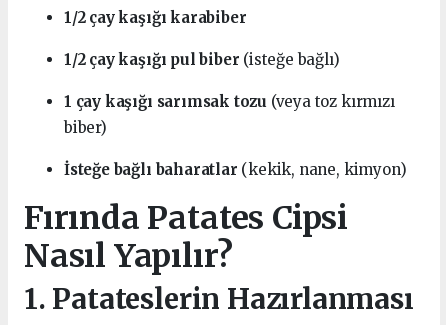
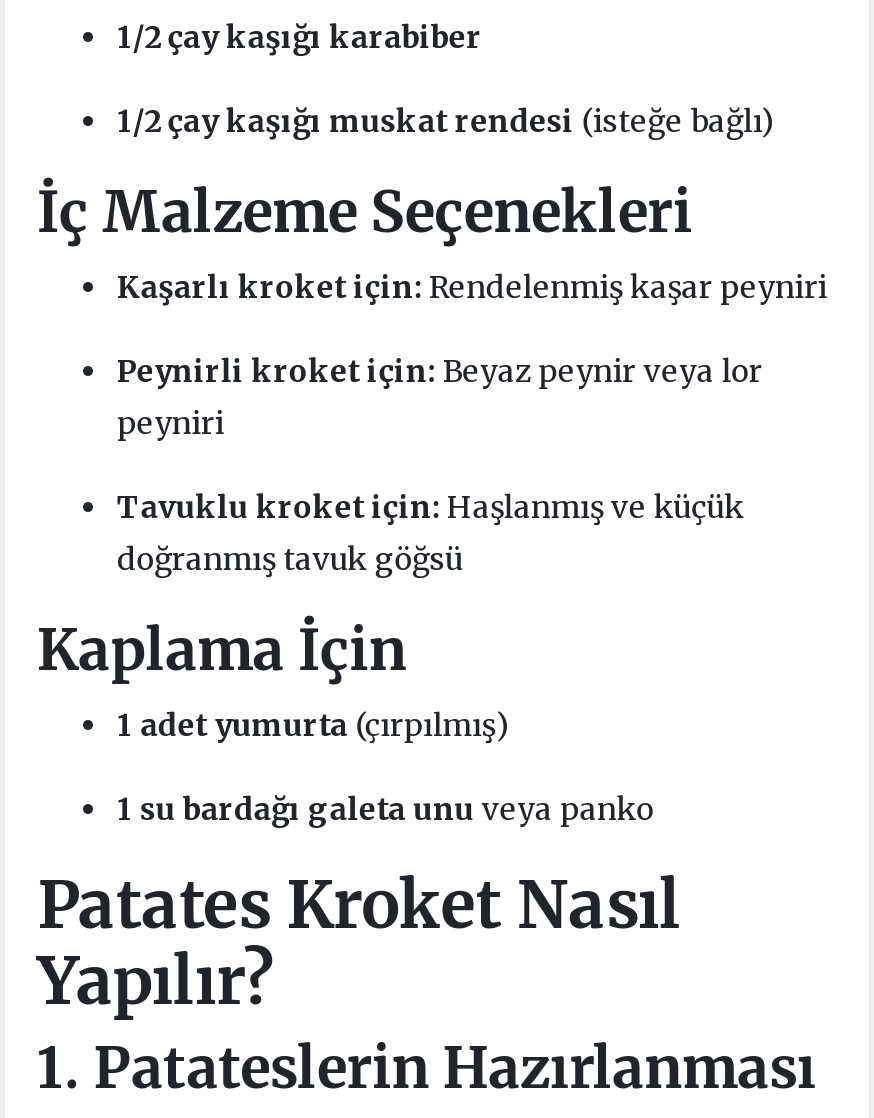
[24,50,406,276] 1/2 çay kaşığı pul biber (isteğe bağlı) | 1 çay kaşığı sarımsak tozu (veya toz kırmızı | biber) | İsteğe bağlı baharatlar (kekik, nane, kimyon) | Fırında Patates Cipsi | Nasıl Yapılır? -> [37,103,827,1023] 1/2 çay kaşığı muskat rendesi (isteğe bağlı) | İç Malzeme Seçenekleri | Kaşarlı kroket için: Rendelenmiş kaşar peyniri | Peynirli kroket için: Beyaz peynir veya lor | peyniri | Tavuklu kroket için: Haşlanmış ve küçük | doğranmış tavuk göğsü | Kaplama İçin | 1 adet yumurta (çırpılmış) | 1 su bardağı galeta unu veya panko | Patates Kroket Nasıl | Yapılır?

